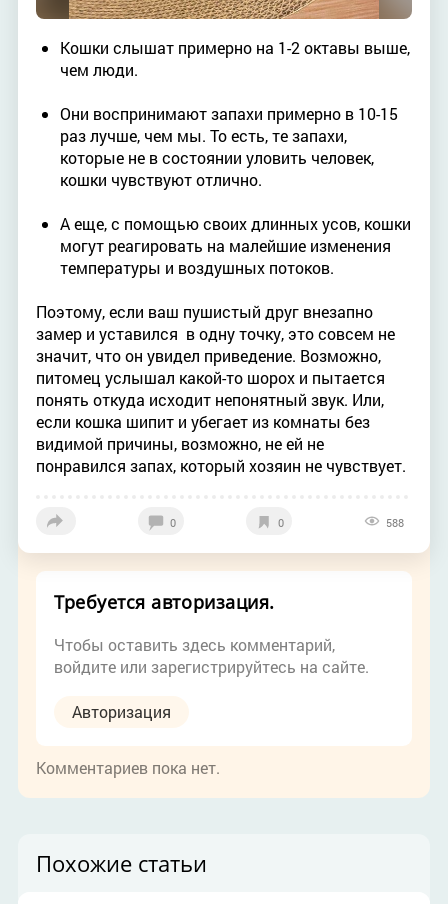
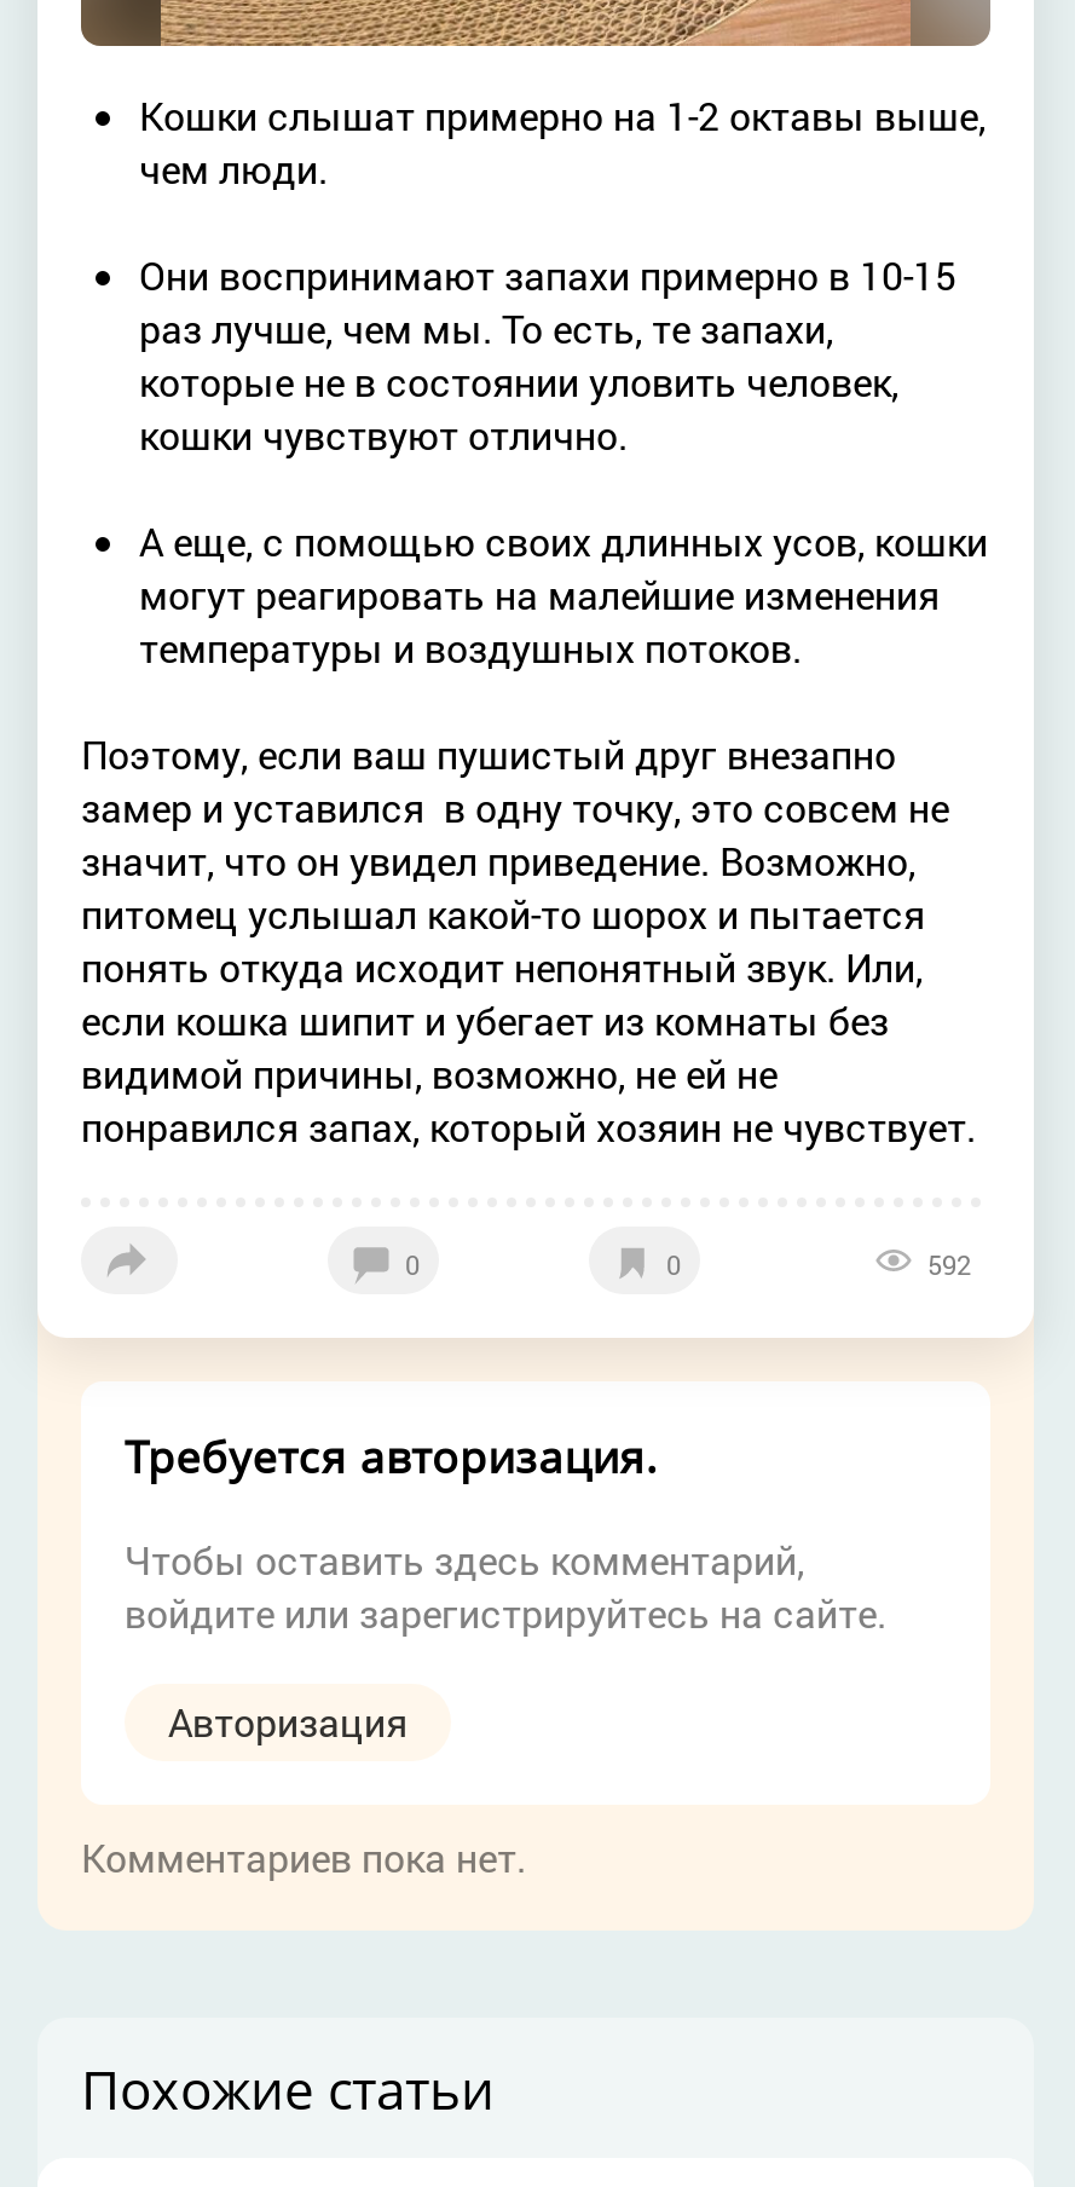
[386,515,404,530] 588 -> [927,1246,971,1282] 592

